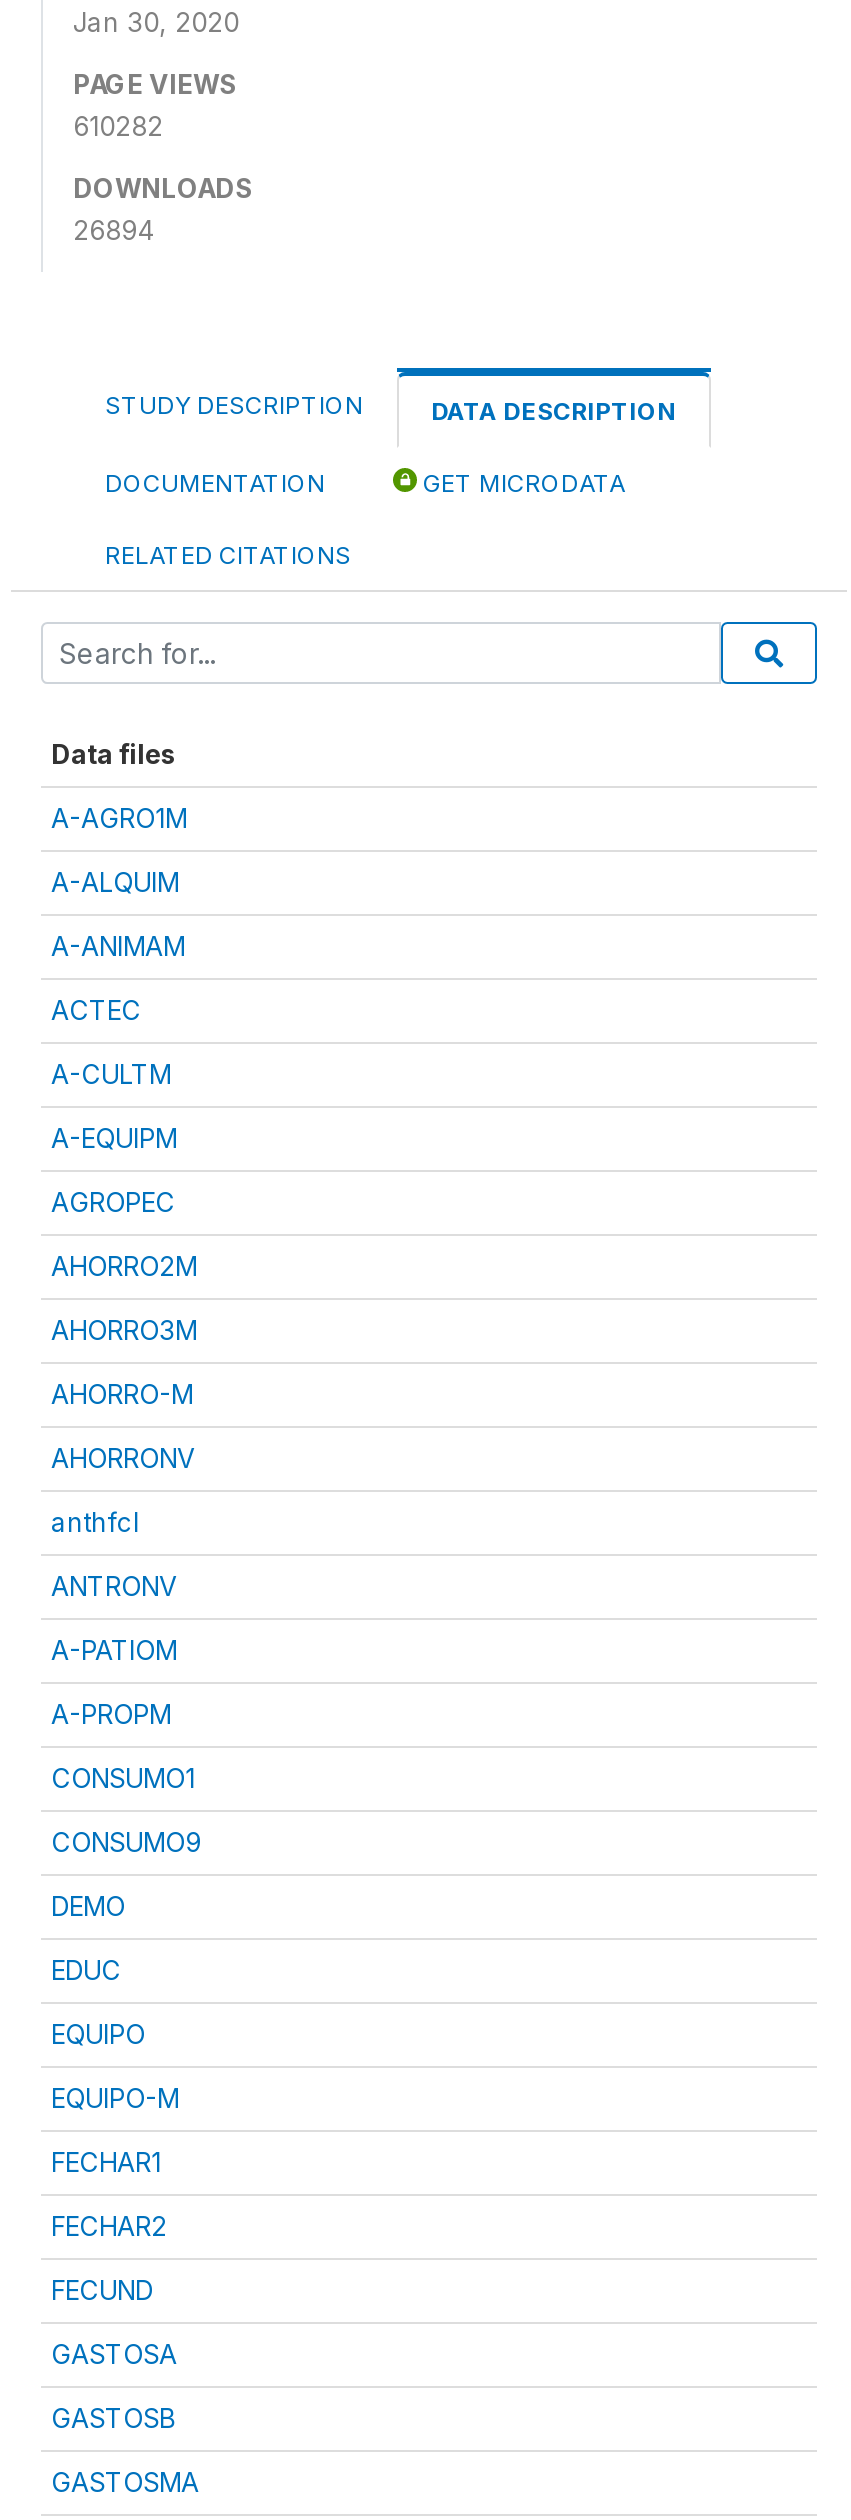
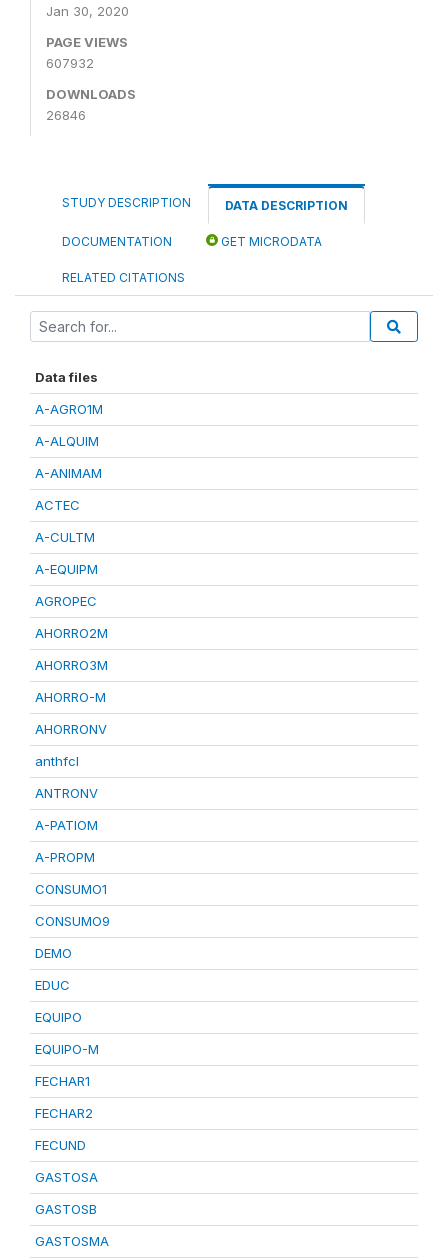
[73,110,163,142] 610282 -> [46,55,94,71] 607932
[73,214,153,246] 26894 -> [46,107,86,123] 26846

